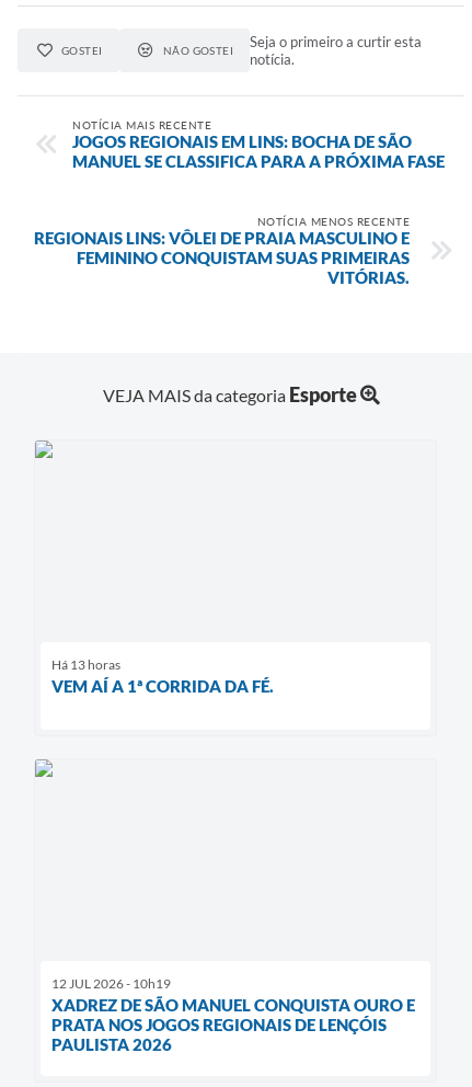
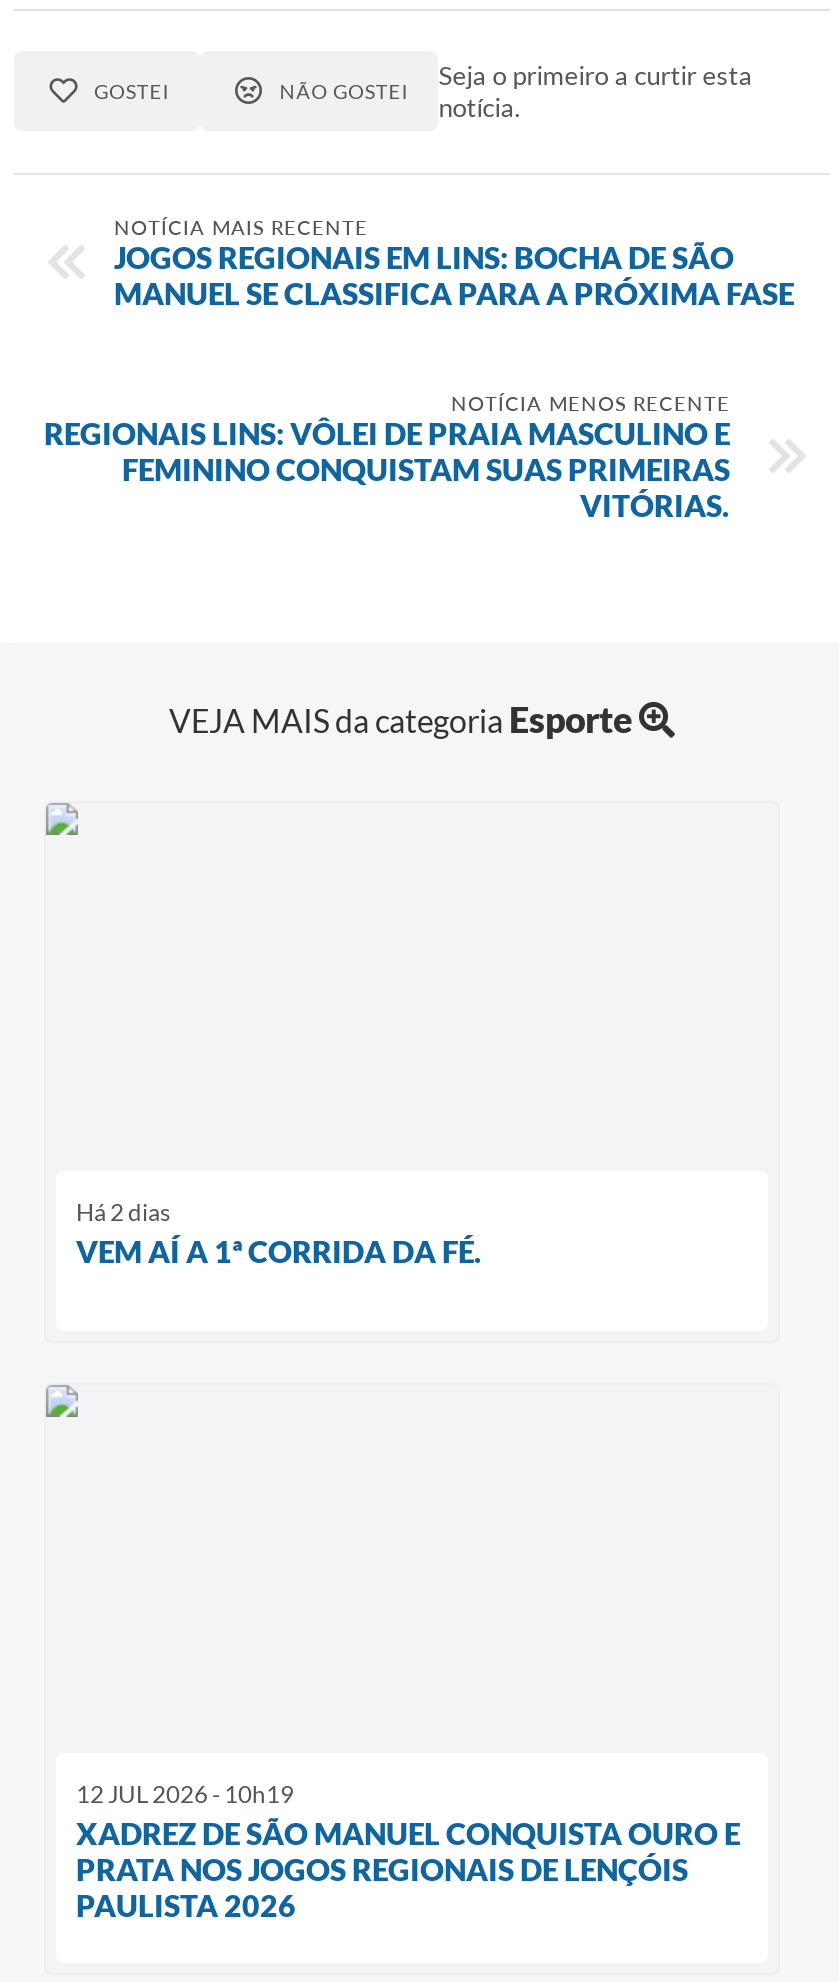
[51,656,120,673] Há 13 horas -> [76,1197,170,1227] Há 2 dias

